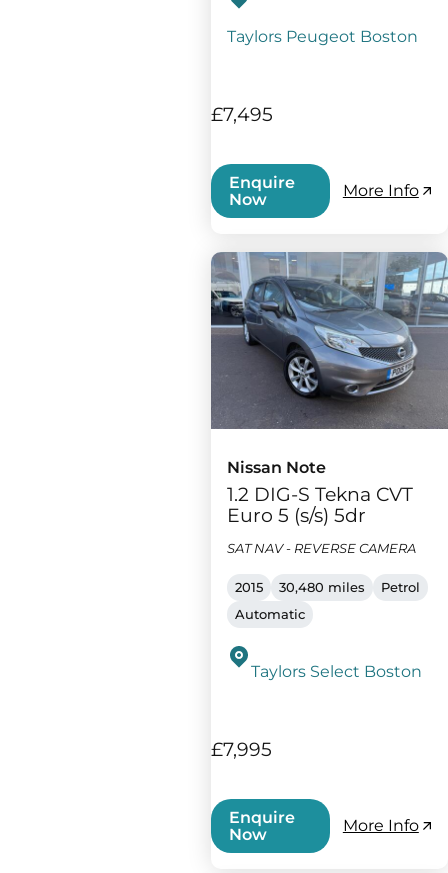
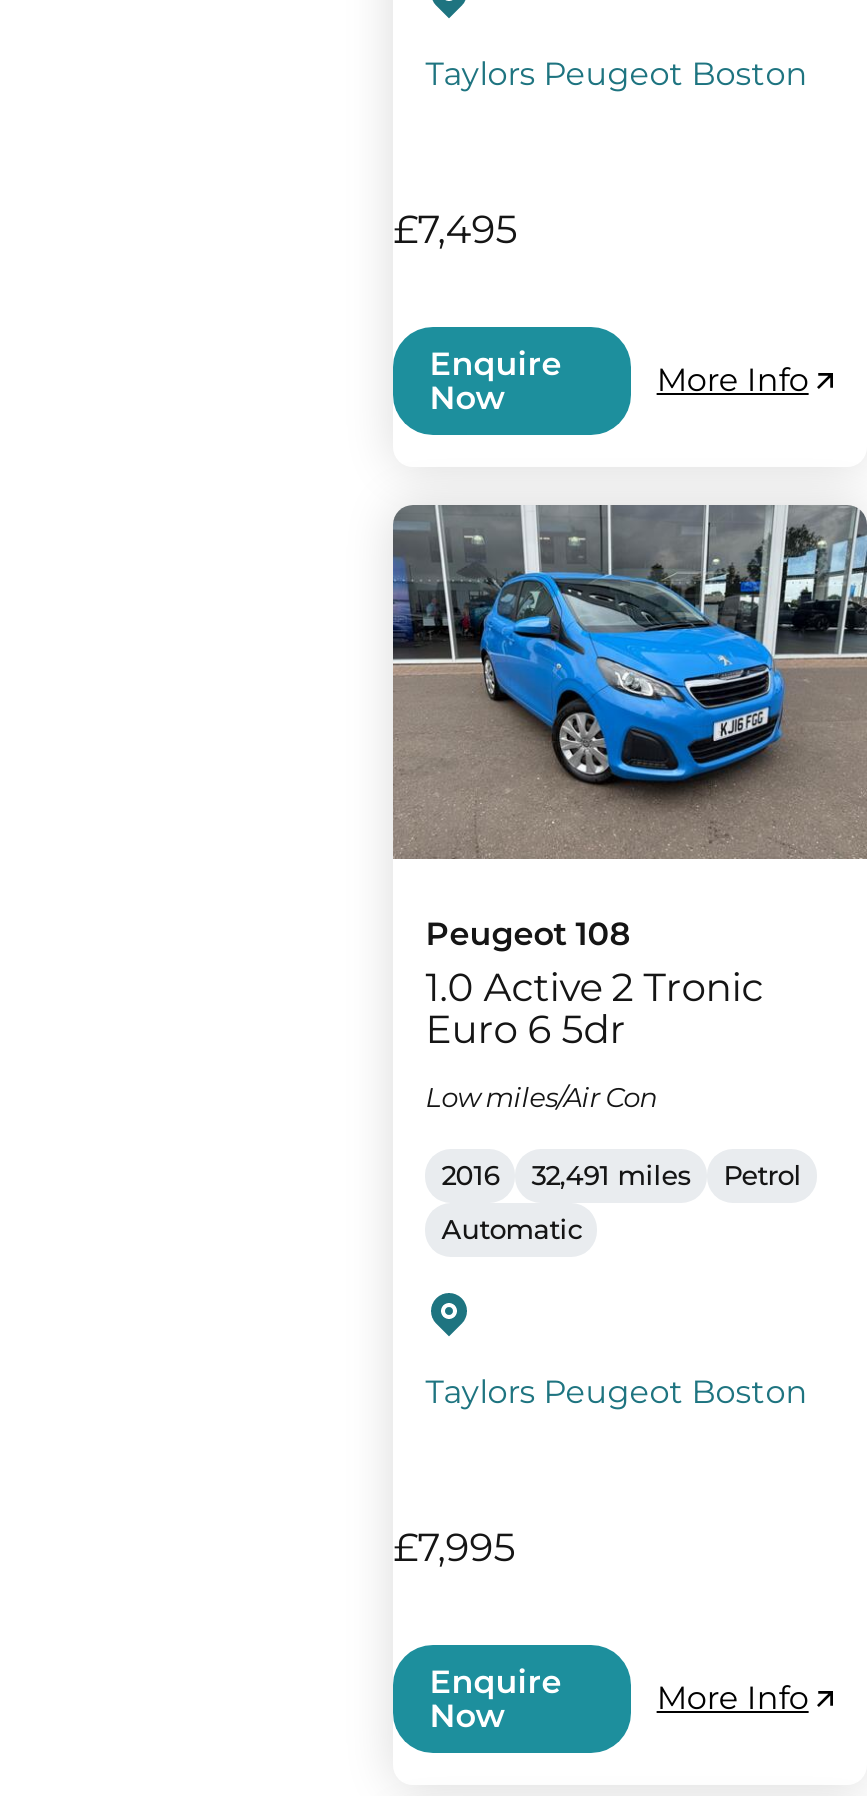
[210,252,445,527] [image] | Nissan Note | 1.2 DIG-S Tekna CVT | Euro 5 (s/s) 5dr -> [391,504,861,1054] [image] | Peugeot 108 | 1.0 Active 2 Tronic | Euro 6 5dr
[227,540,416,556] SAT NAV - REVERSE CAMERA -> [425,1080,657,1112] Low miles/Air Con
[235,579,365,595] 2015 | 30,480 miles -> [441,1158,691,1190] 2016 | 32,491 miles
[251,662,422,681] Taylors Select Boston -> [425,1372,807,1410] Taylors Peugeot Boston

